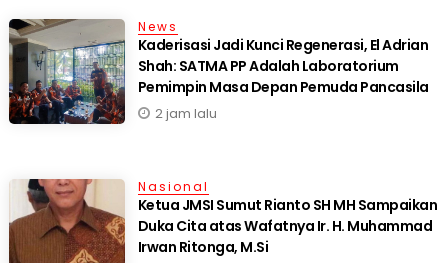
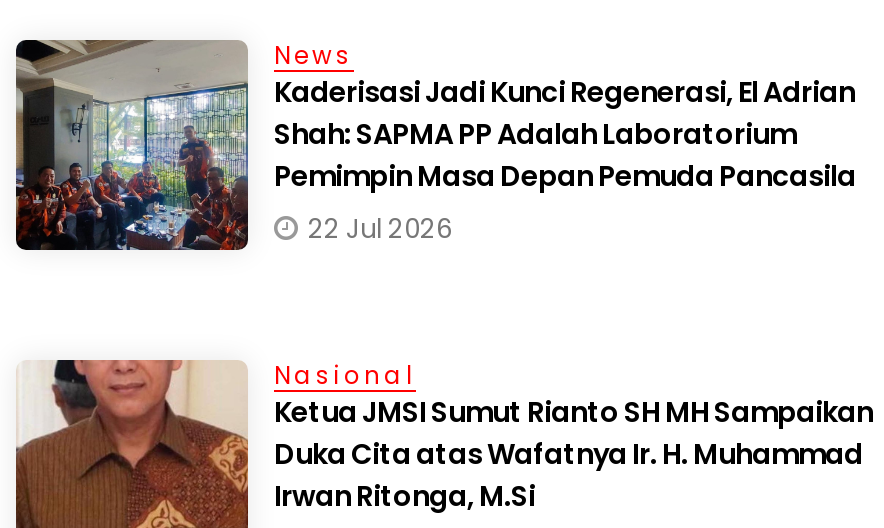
[138,56,399,76] Shah: SATMA PP Adalah Laboratorium -> [274,114,796,154] Shah: SAPMA PP Adalah Laboratorium
[155,104,217,123] 2 jam lalu -> [308,210,452,248] 22 Jul 2026

